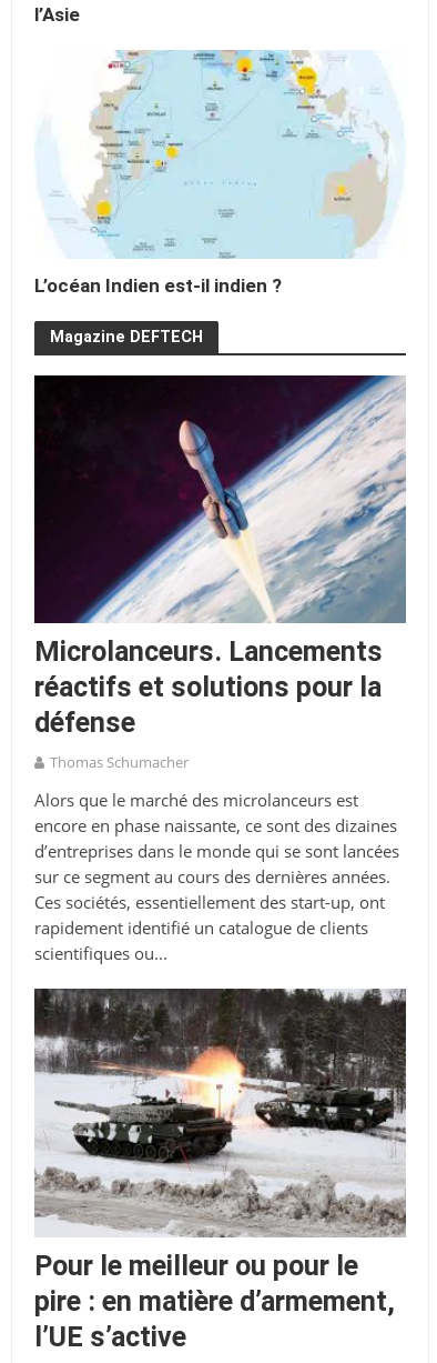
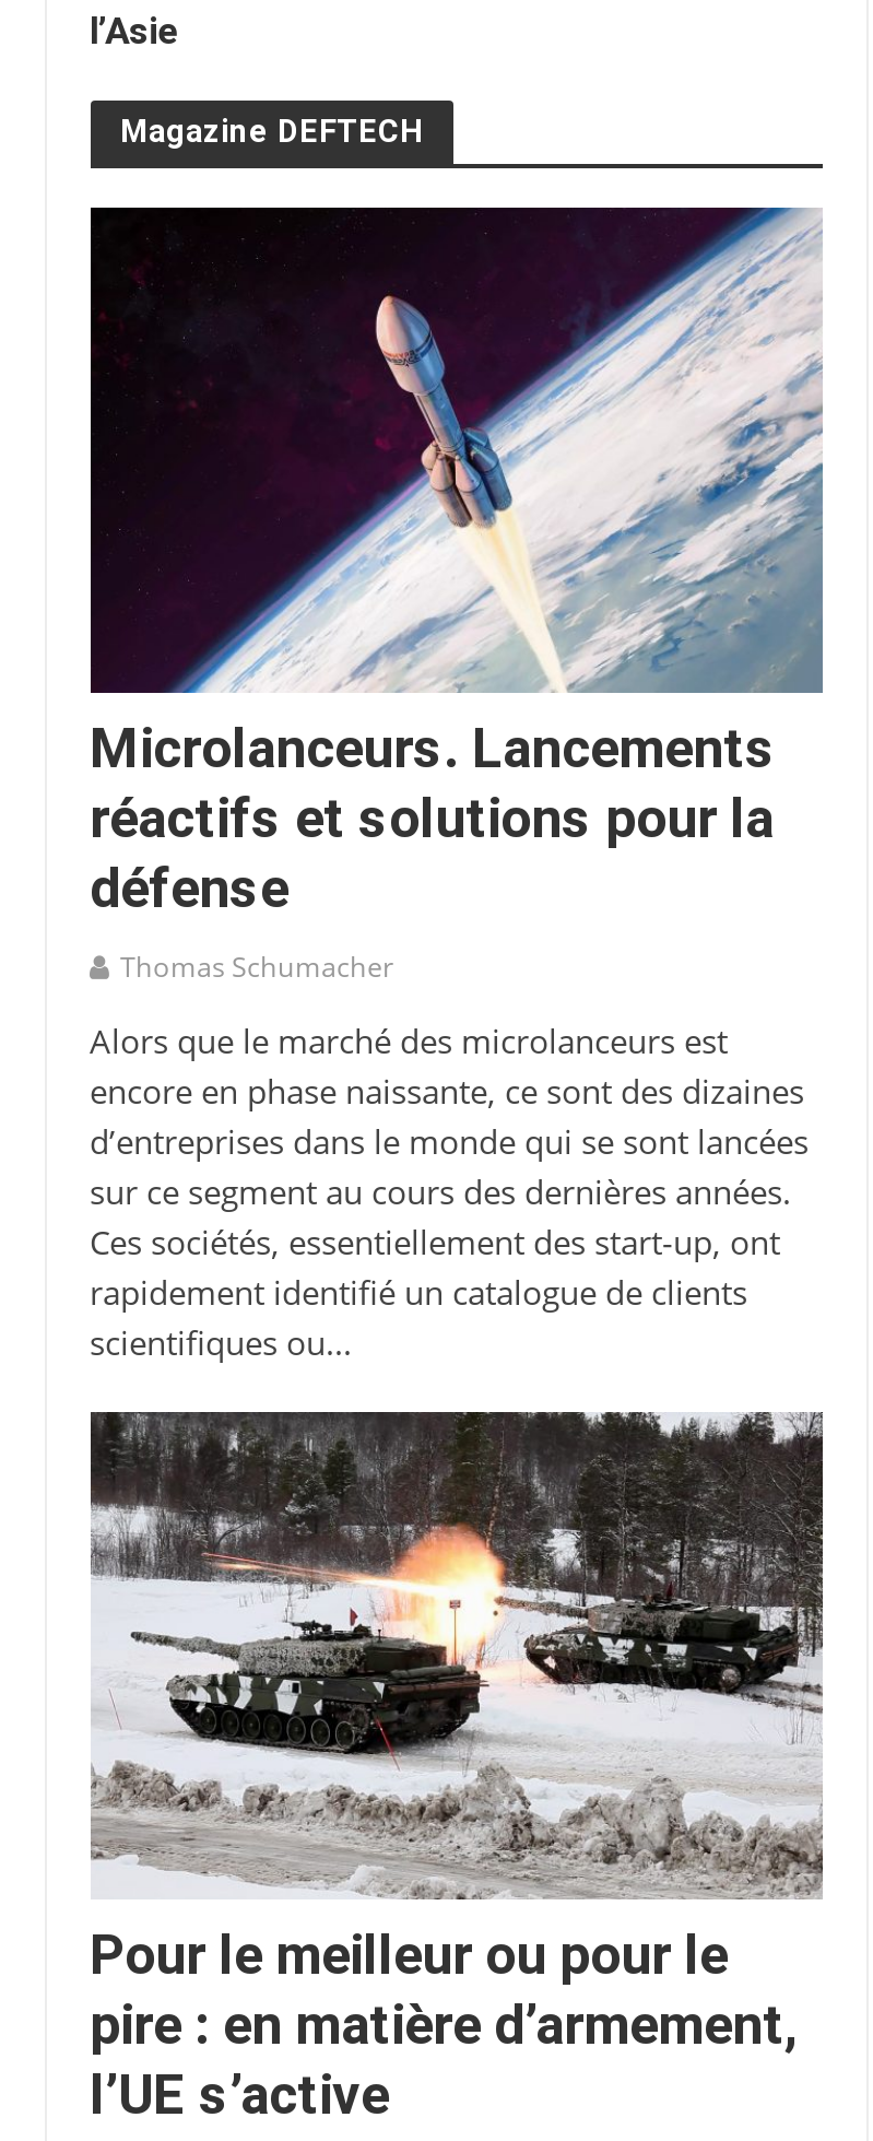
[34,49,394,296] [image] | L’océan Indien est-il indien ? -> none

